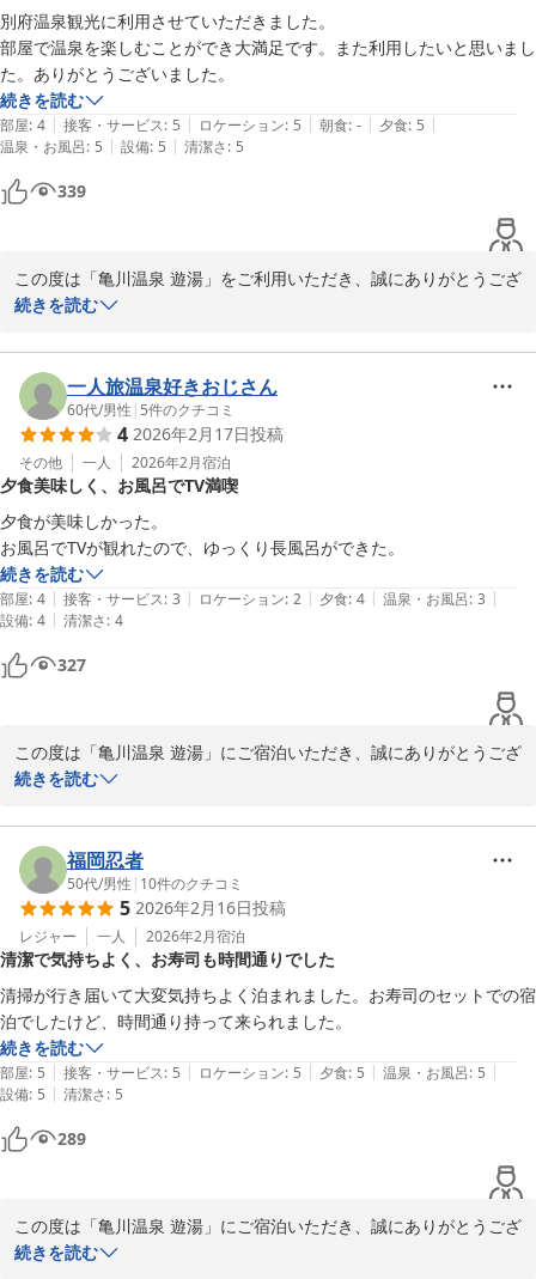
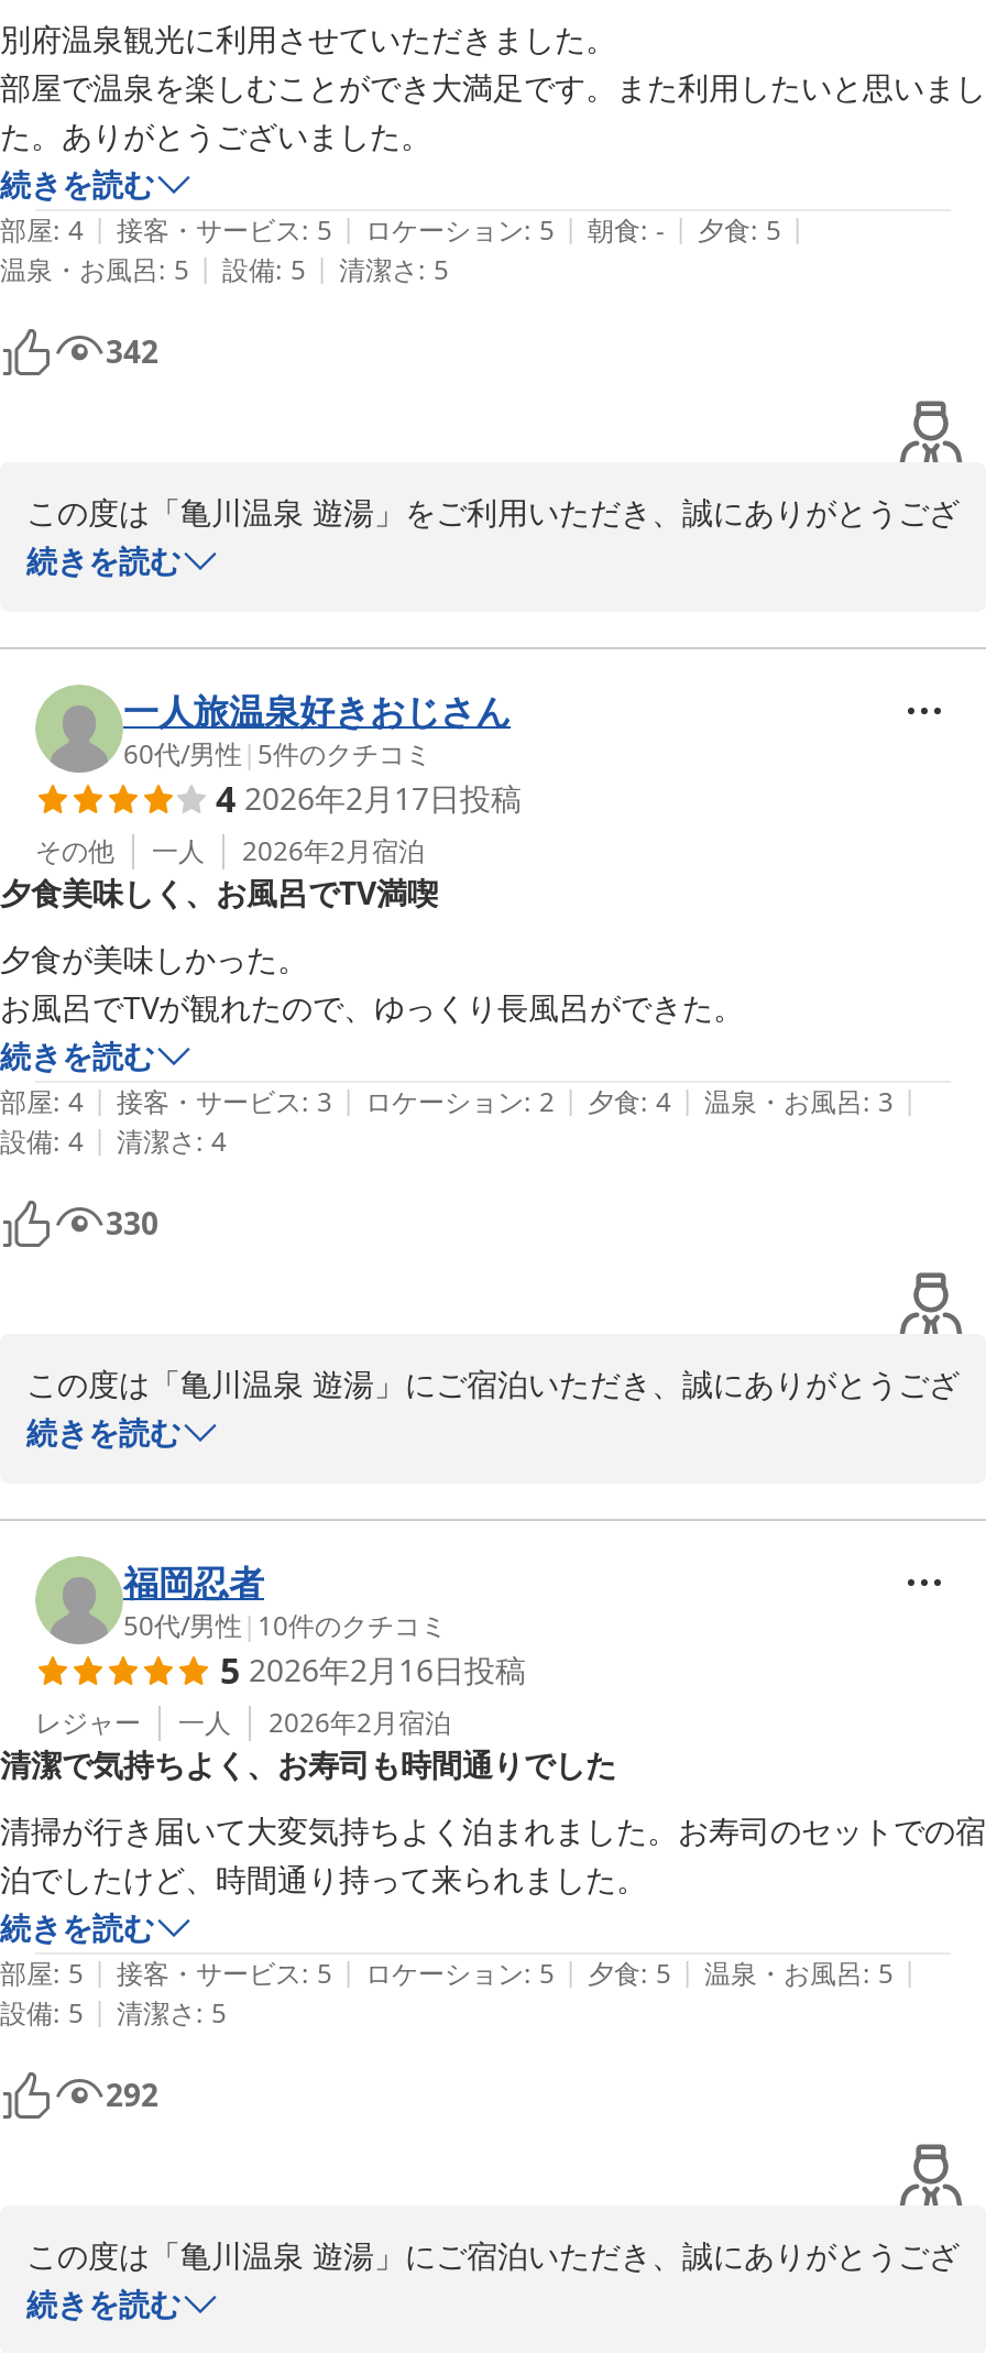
[57,179,86,202] 339 -> [106,330,158,372] 342
[57,653,86,676] 327 -> [106,1202,158,1244] 330
[57,1127,86,1150] 289 -> [106,2073,158,2115] 292

